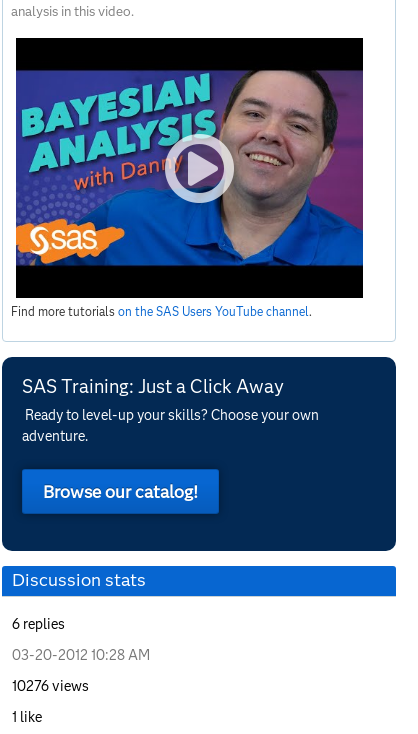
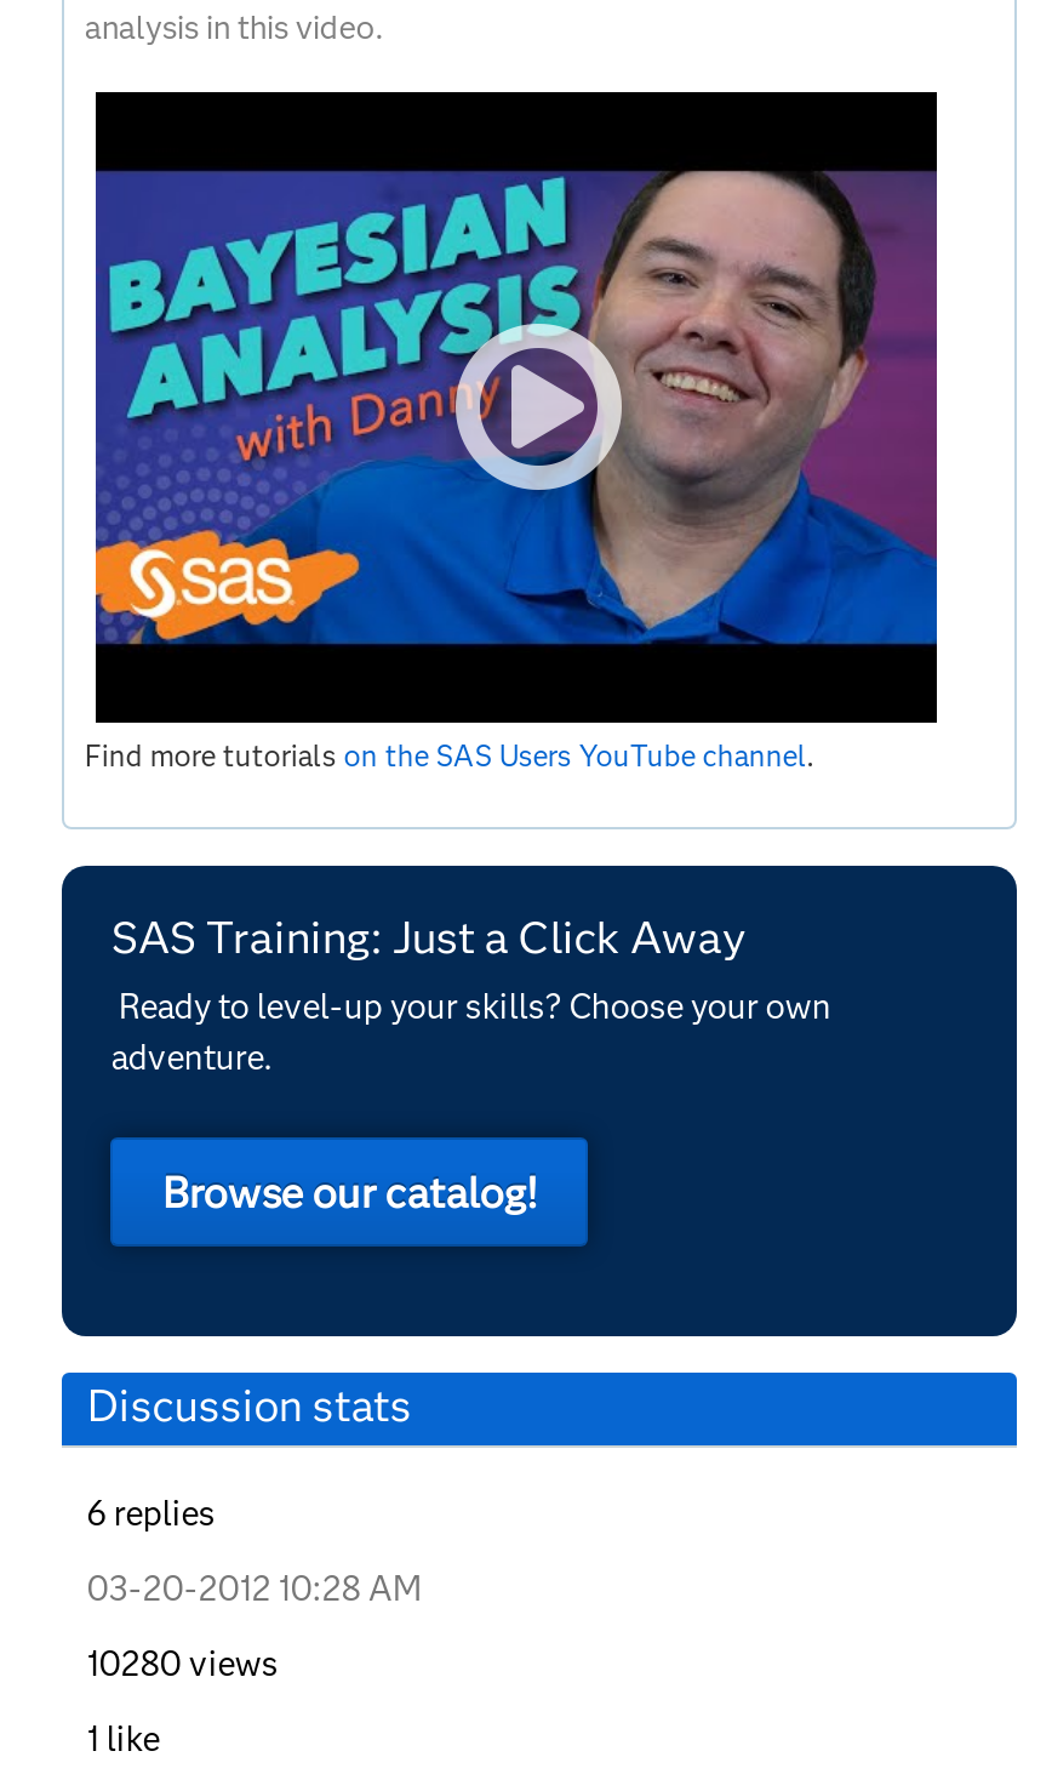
[12,677,89,695] 10276 views -> [87,1641,279,1685] 10280 views

